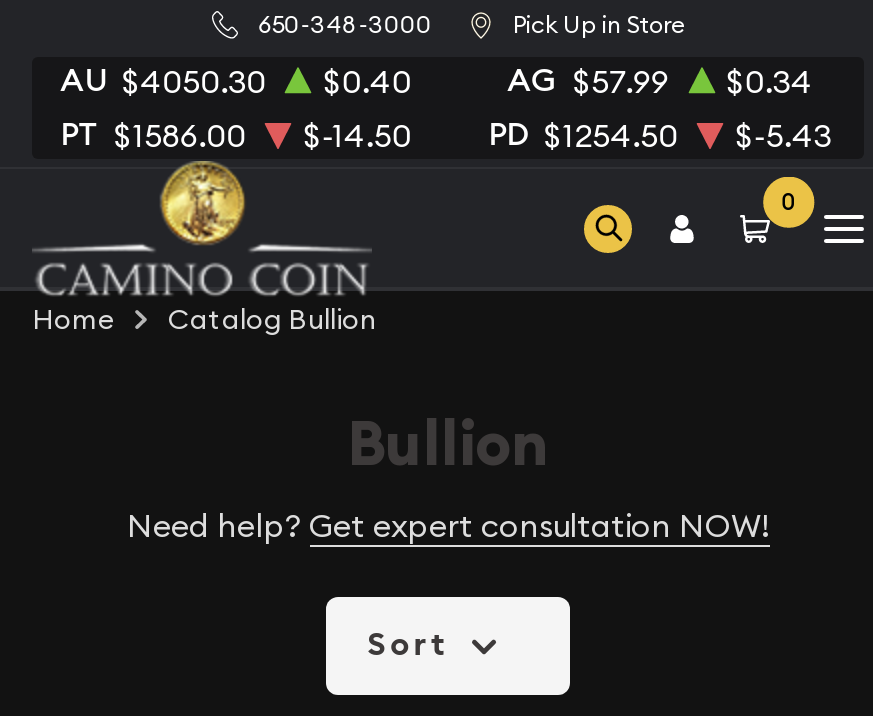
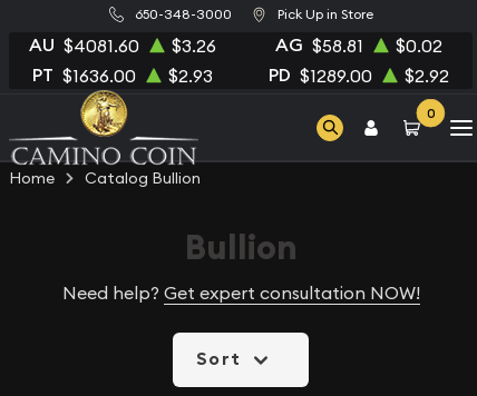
[60,58,266,100] AU $4050.30 -> [29,33,139,56] AU $4081.60
[324,60,412,100] $0.40 -> [172,34,216,56] $3.26
[507,58,669,100] AG $57.99 -> [275,33,363,56] AG $58.81
[727,60,813,100] $0.34 -> [396,34,442,56] $0.02
[60,113,246,155] PT $1586.00 -> [32,63,136,87] PT $1636.00
[304,115,412,155] $-14.50 -> [168,64,213,87] $2.93
[488,113,678,155] PD $1254.50 -> [269,63,372,87] PD $1289.00
[736,115,832,155] $-5.43 -> [404,64,449,87] $2.92

